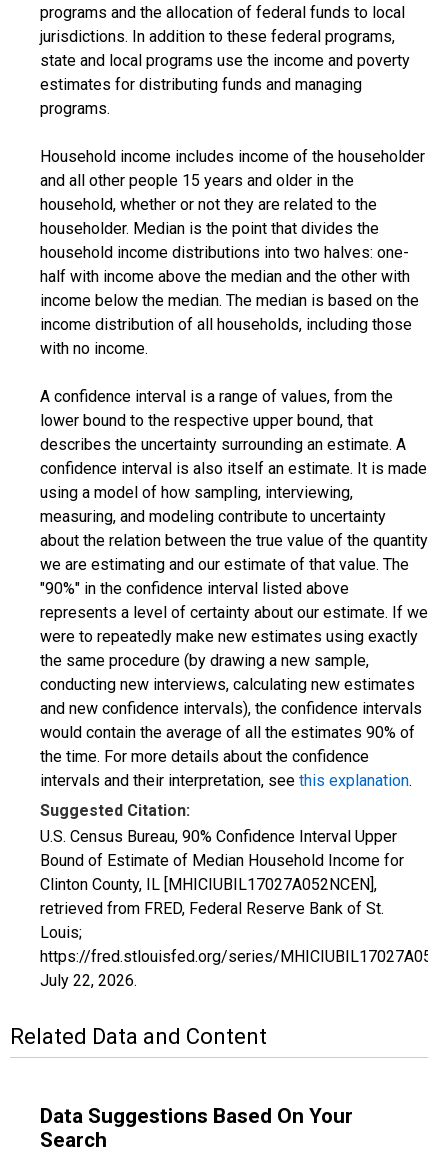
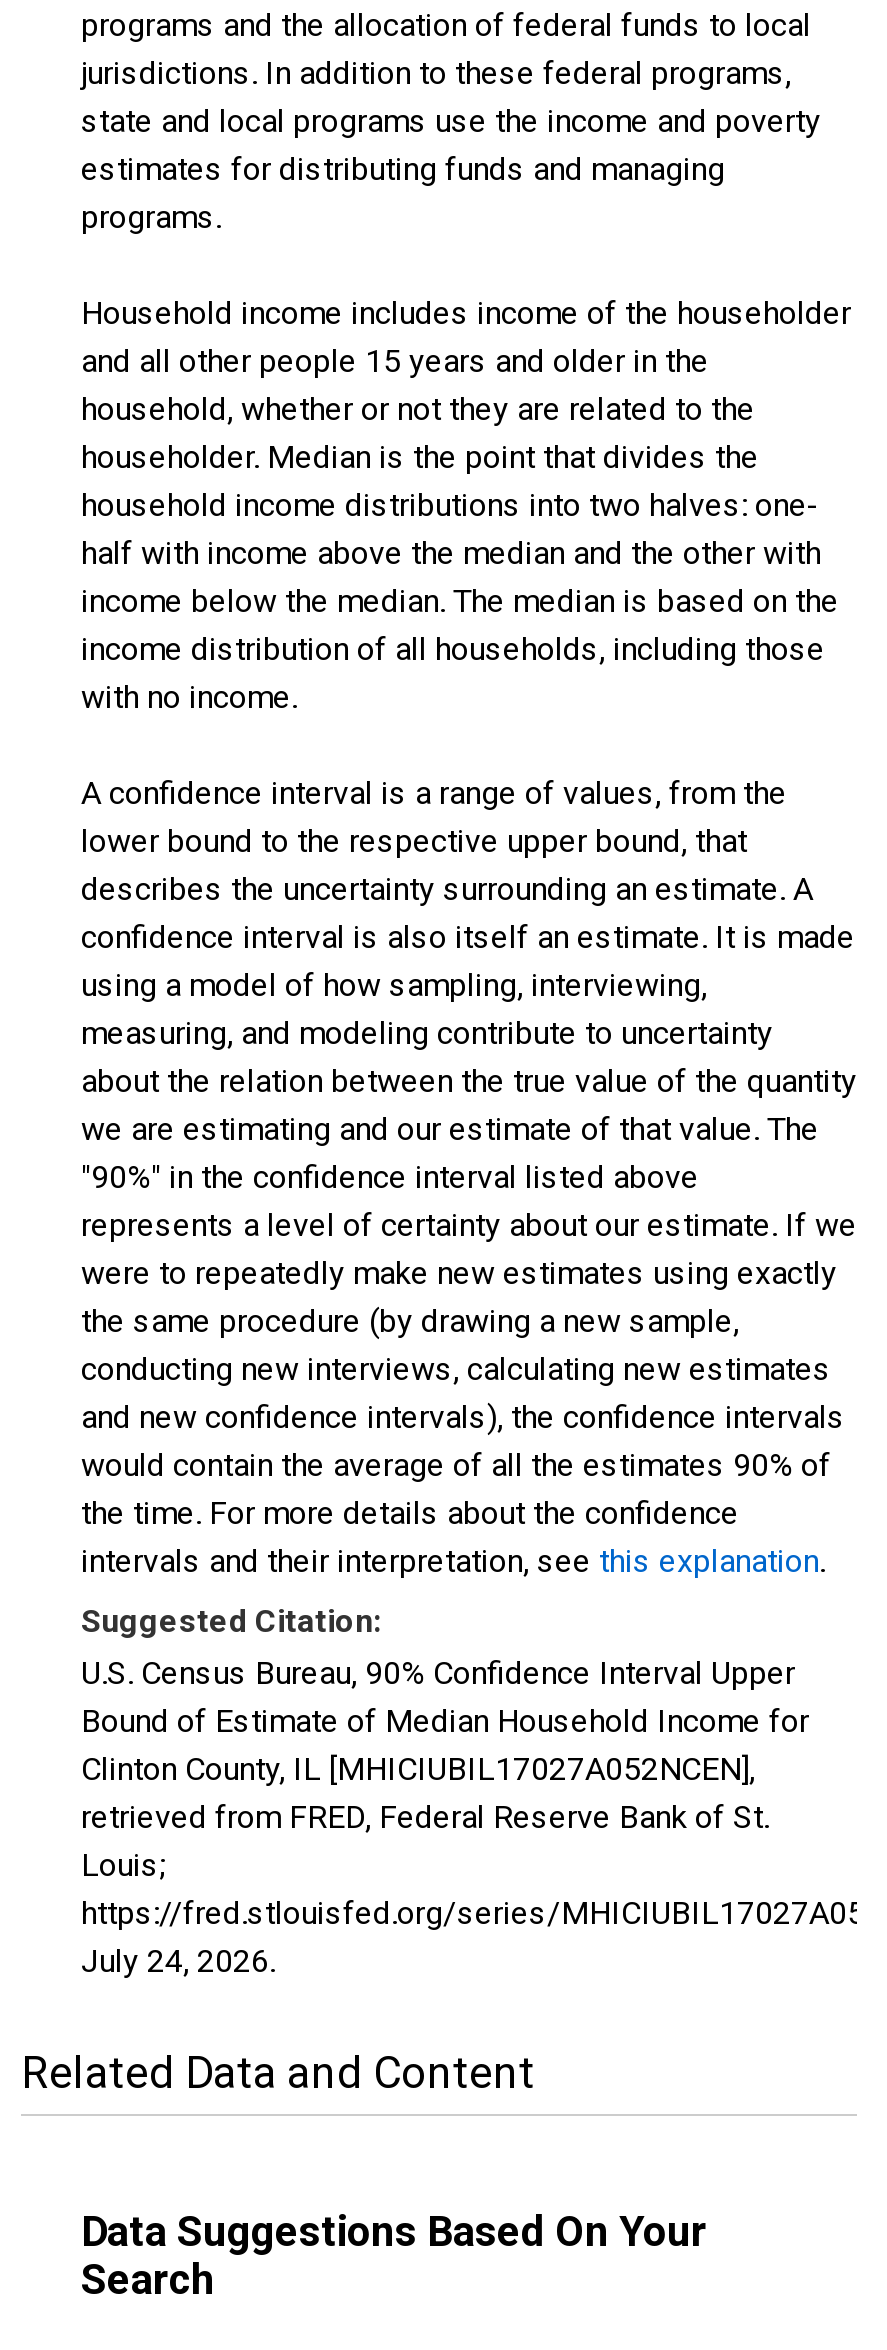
[40,971,137,990] July 22, 2026. -> [81,1942,275,1980] July 24, 2026.

